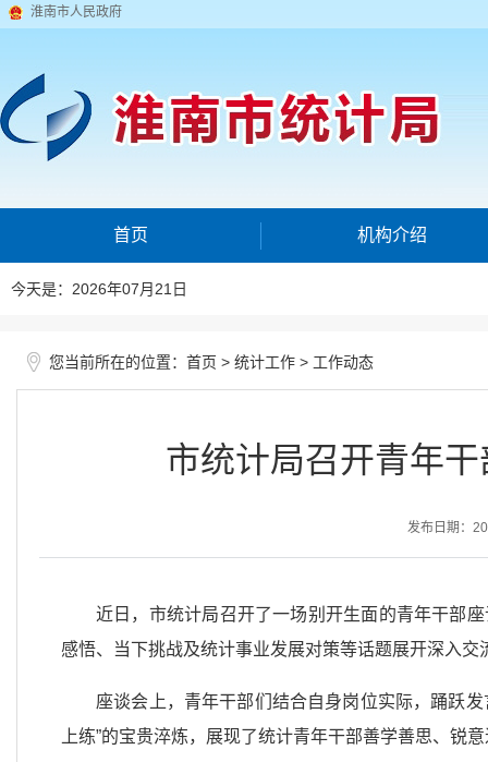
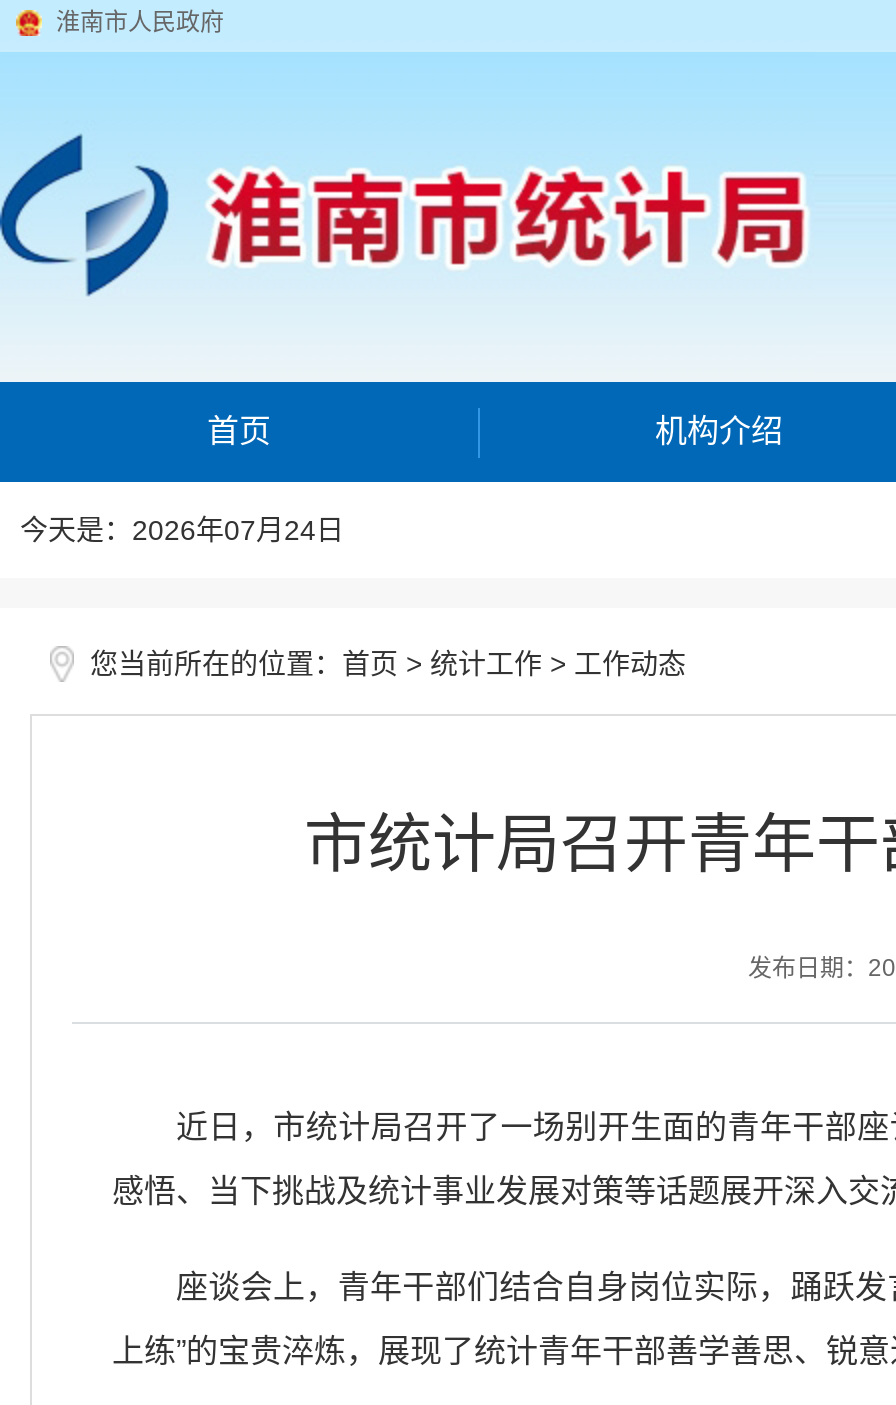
[11,280,187,298] 今天是：2026年07月21日 -> [20,514,344,546] 今天是：2026年07月24日

